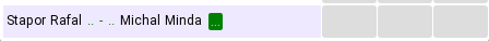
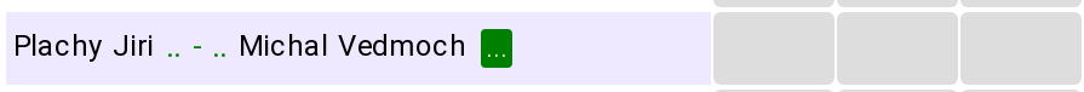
[7,11,220,31] Stapor Rafal .. - .. Michal Minda ... -> [13,24,507,70] Plachy Jiri .. - .. Michal Vedmoch ...

